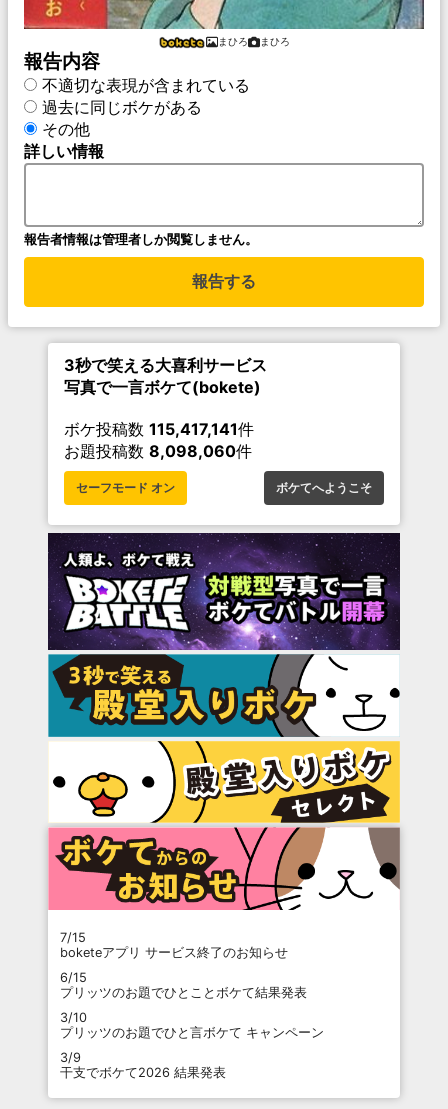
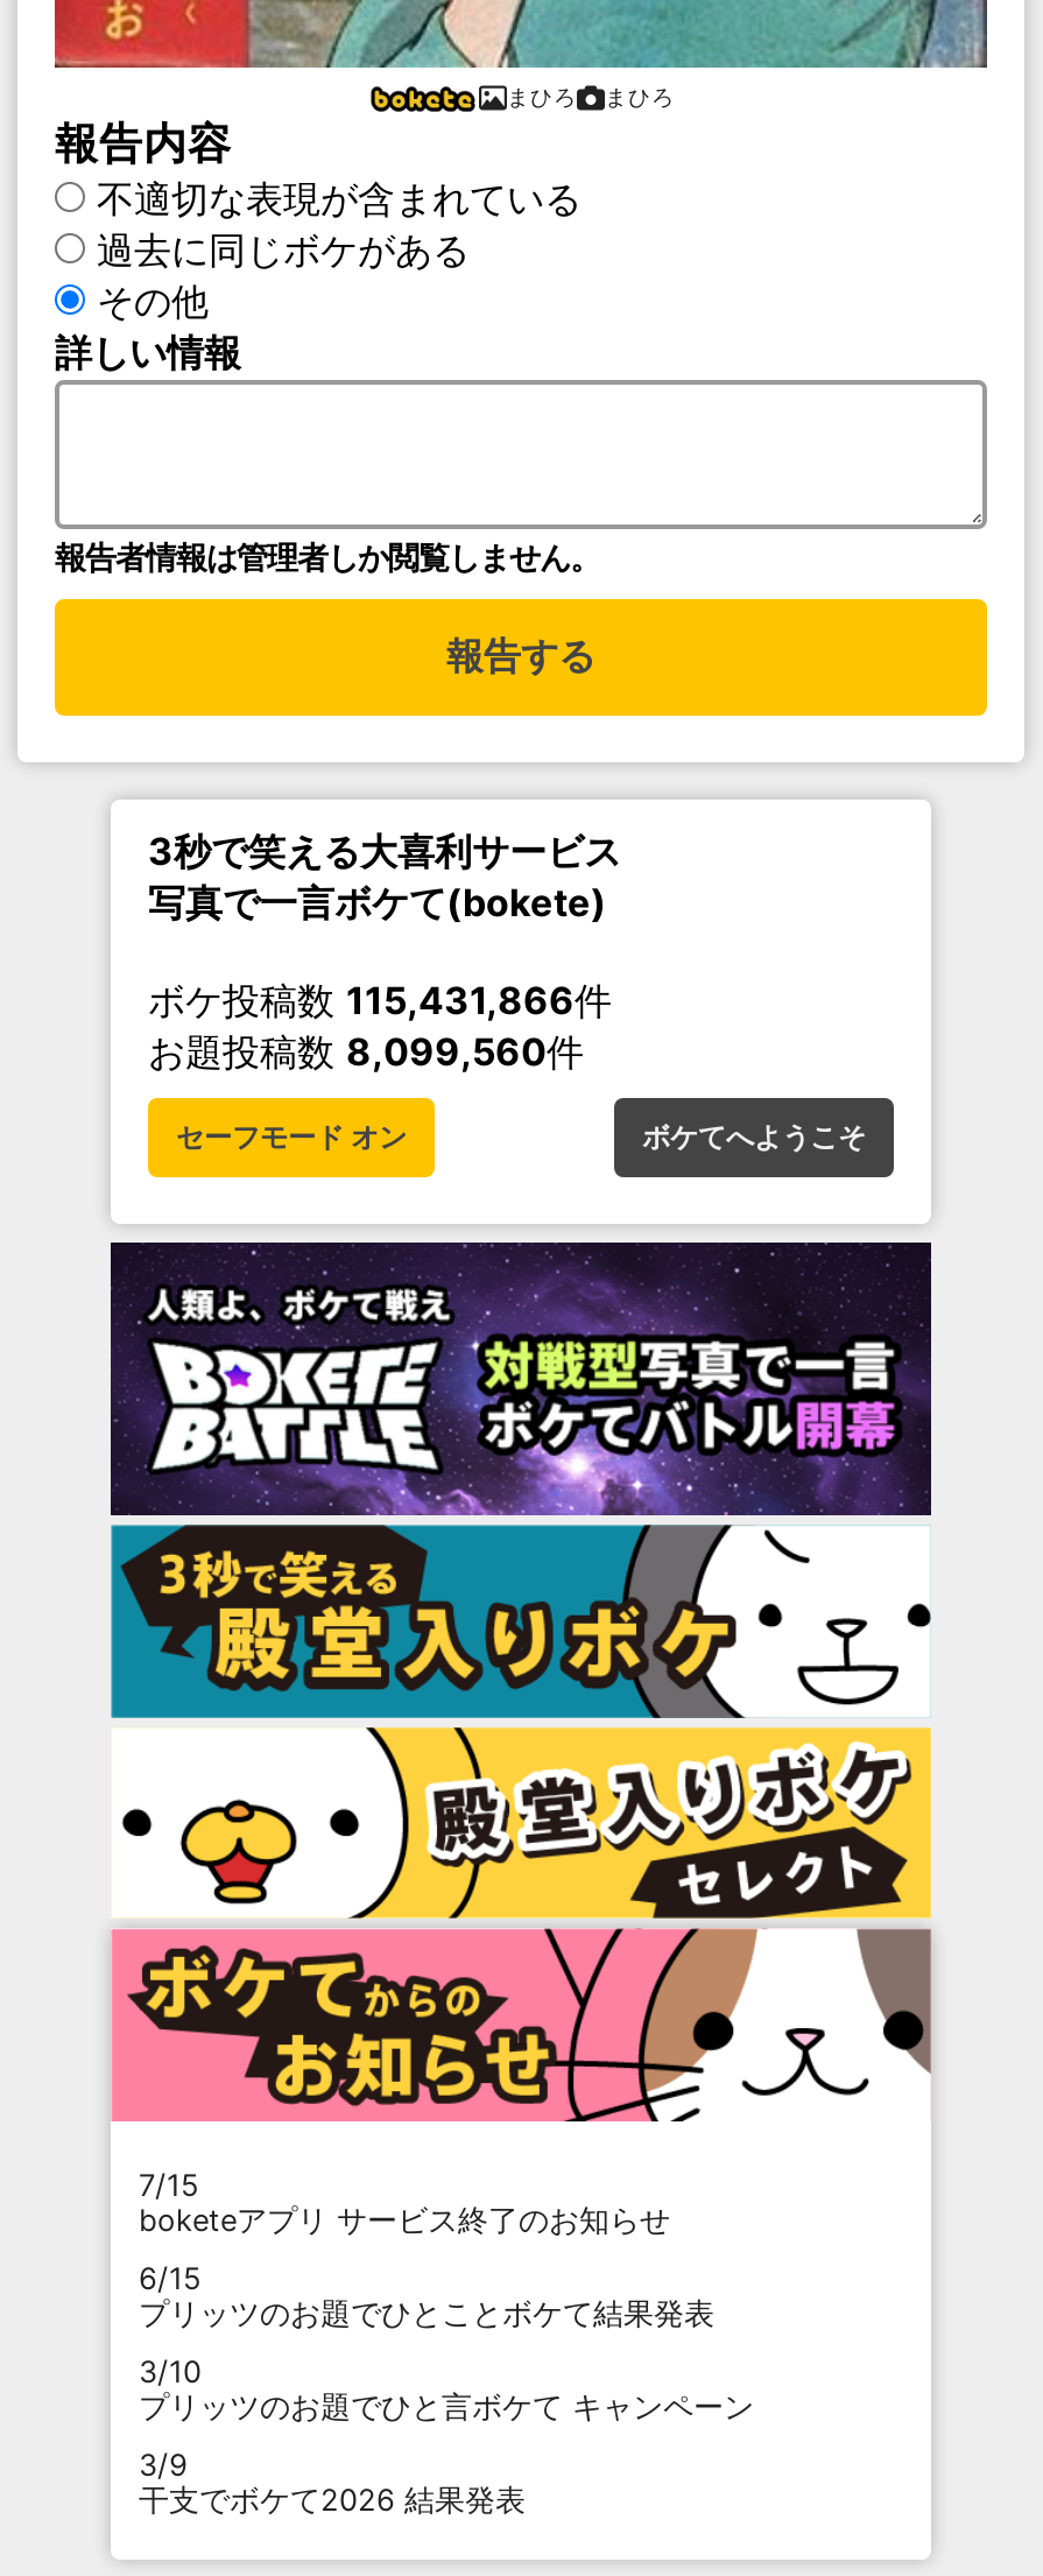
[64,419,254,439] ボケ投稿数115,417,141件 -> [148,976,612,1023] ボケ投稿数115,431,866件
[64,441,252,461] お題投稿数8,098,060件 -> [148,1027,584,1074] お題投稿数8,099,560件

